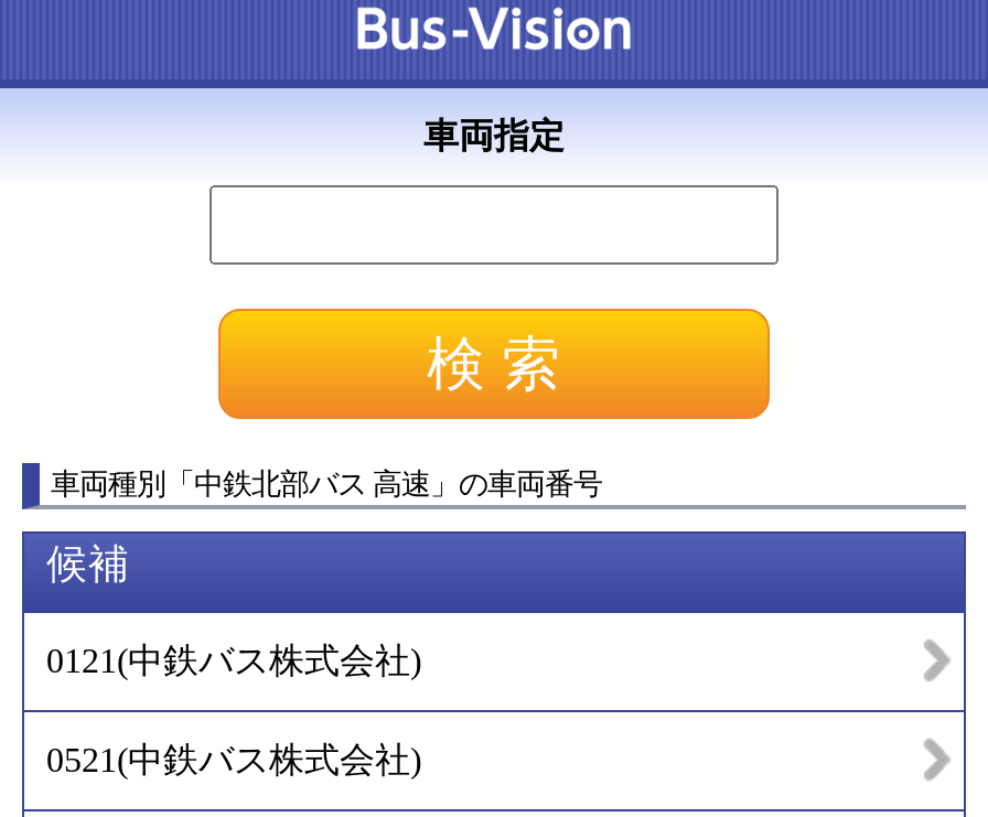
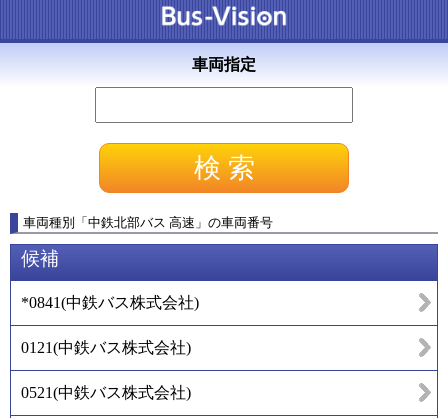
none -> [21,294,199,311] *0841(中鉄バス株式会社)

